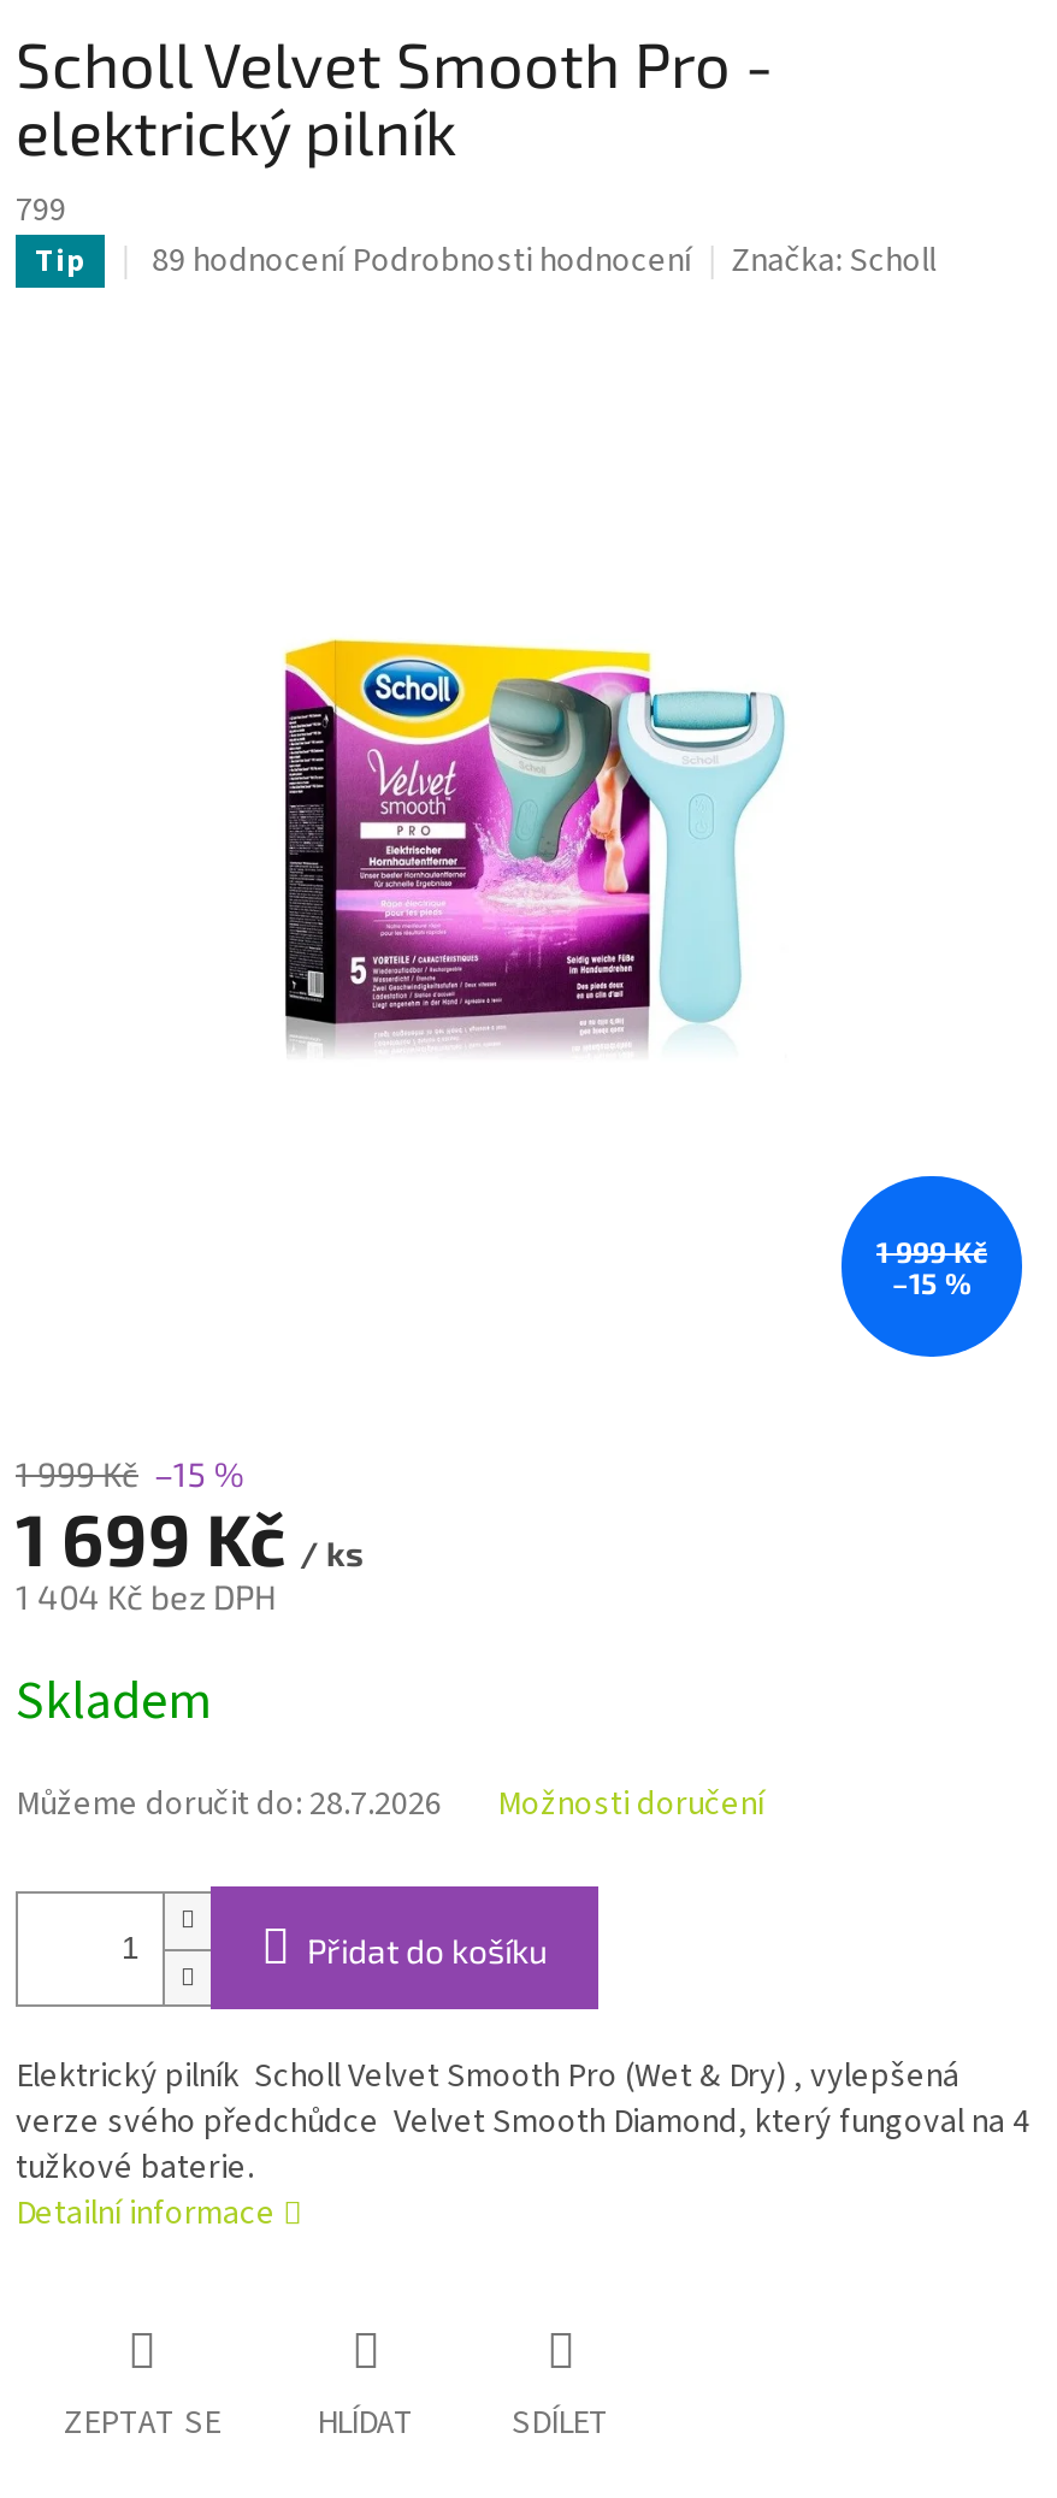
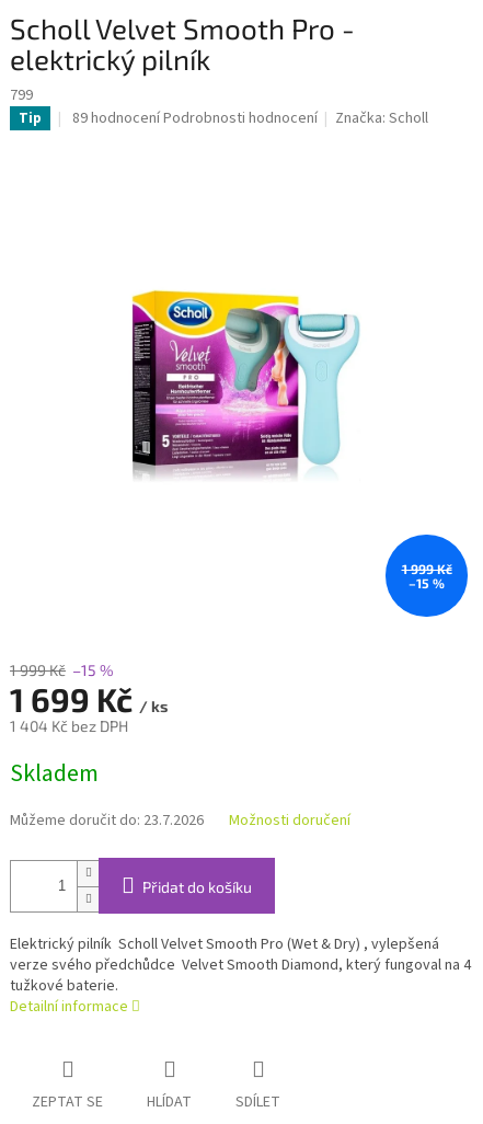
[16,1781,442,1830] Můžeme doručit do: 28.7.2026 -> [10,810,204,832] Můžeme doručit do: 23.7.2026

